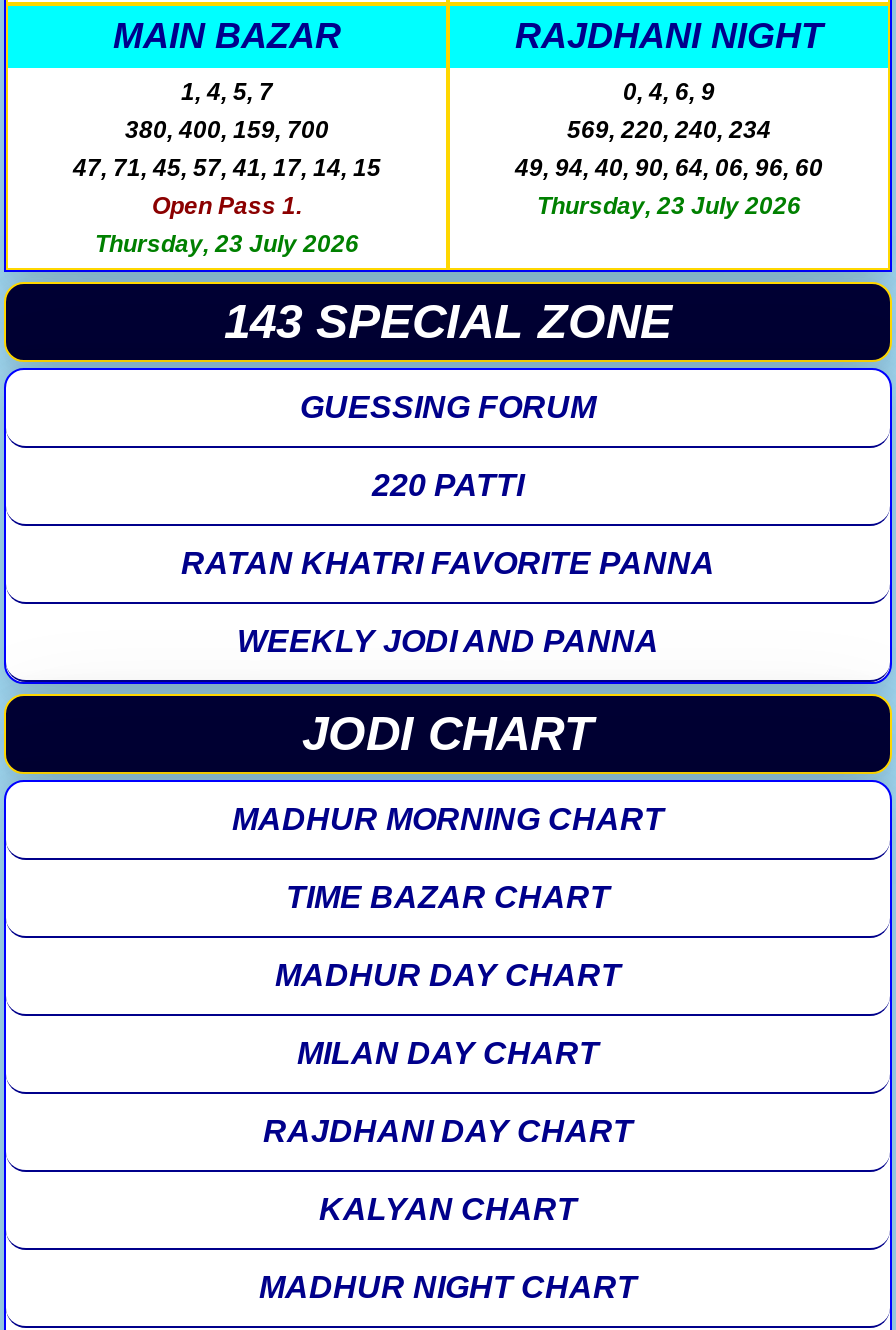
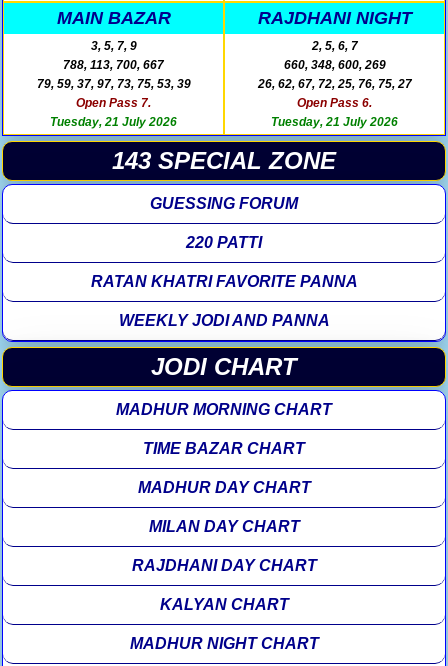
[181,78,273,106] 1, 4, 5, 7 -> [90,39,136,53] 3, 5, 7, 9
[515,78,823,220] 0, 4, 6, 9 | 569, 220, 240, 234 | 49, 94, 40, 90, 64, 06, 96, 60 | Thursday, 23 July 2026 -> [257,39,411,129] 2, 5, 6, 7 | 660, 348, 600, 269 | 26, 62, 67, 72, 25, 76, 75, 27 | Open Pass 6. | Tuesday, 21 July 2026
[125,116,329,144] 380, 400, 159, 700 -> [63,58,164,72] 788, 113, 700, 667
[73,154,381,182] 47, 71, 45, 57, 41, 17, 14, 15 -> [36,77,190,91] 79, 59, 37, 97, 73, 75, 53, 39
[152,192,302,220] Open Pass 1. -> [76,96,151,110] Open Pass 7.
[95,230,359,258] Thursday, 23 July 2026 -> [50,115,177,129] Tuesday, 21 July 2026

